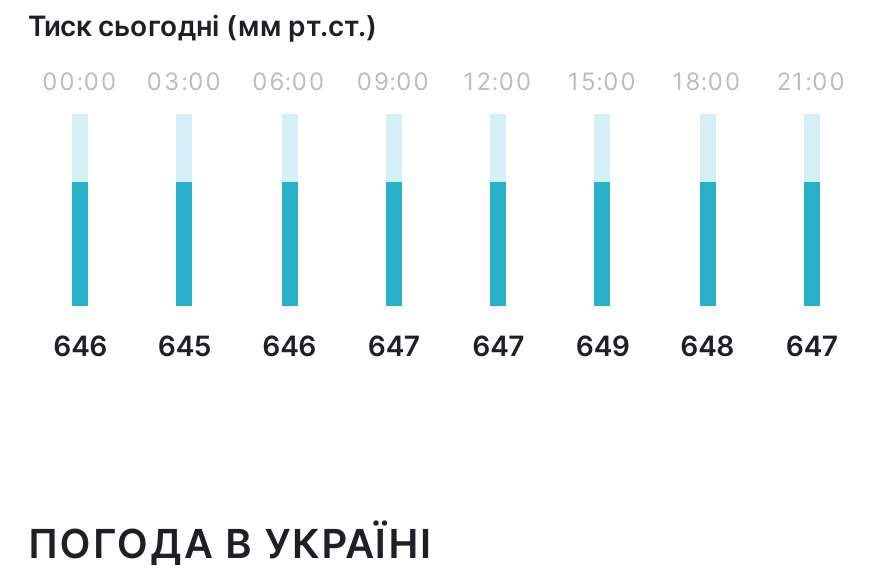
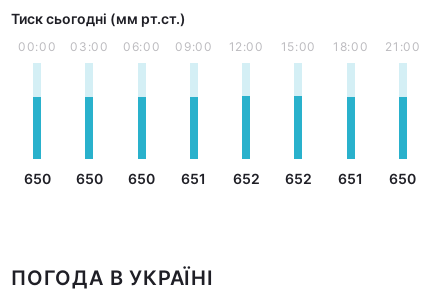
[53,328,107,362] 646 -> [24,170,51,187] 650
[158,328,212,362] 645 -> [76,170,103,187] 650
[262,328,316,362] 646 -> [128,170,155,187] 650
[368,328,420,362] 647 -> [181,170,206,187] 651
[472,328,524,362] 647 -> [233,170,260,187] 652
[576,328,630,362] 649 -> [285,170,312,187] 652
[680,328,734,362] 648 -> [338,170,363,187] 651
[786,328,838,362] 647 -> [389,170,416,187] 650

